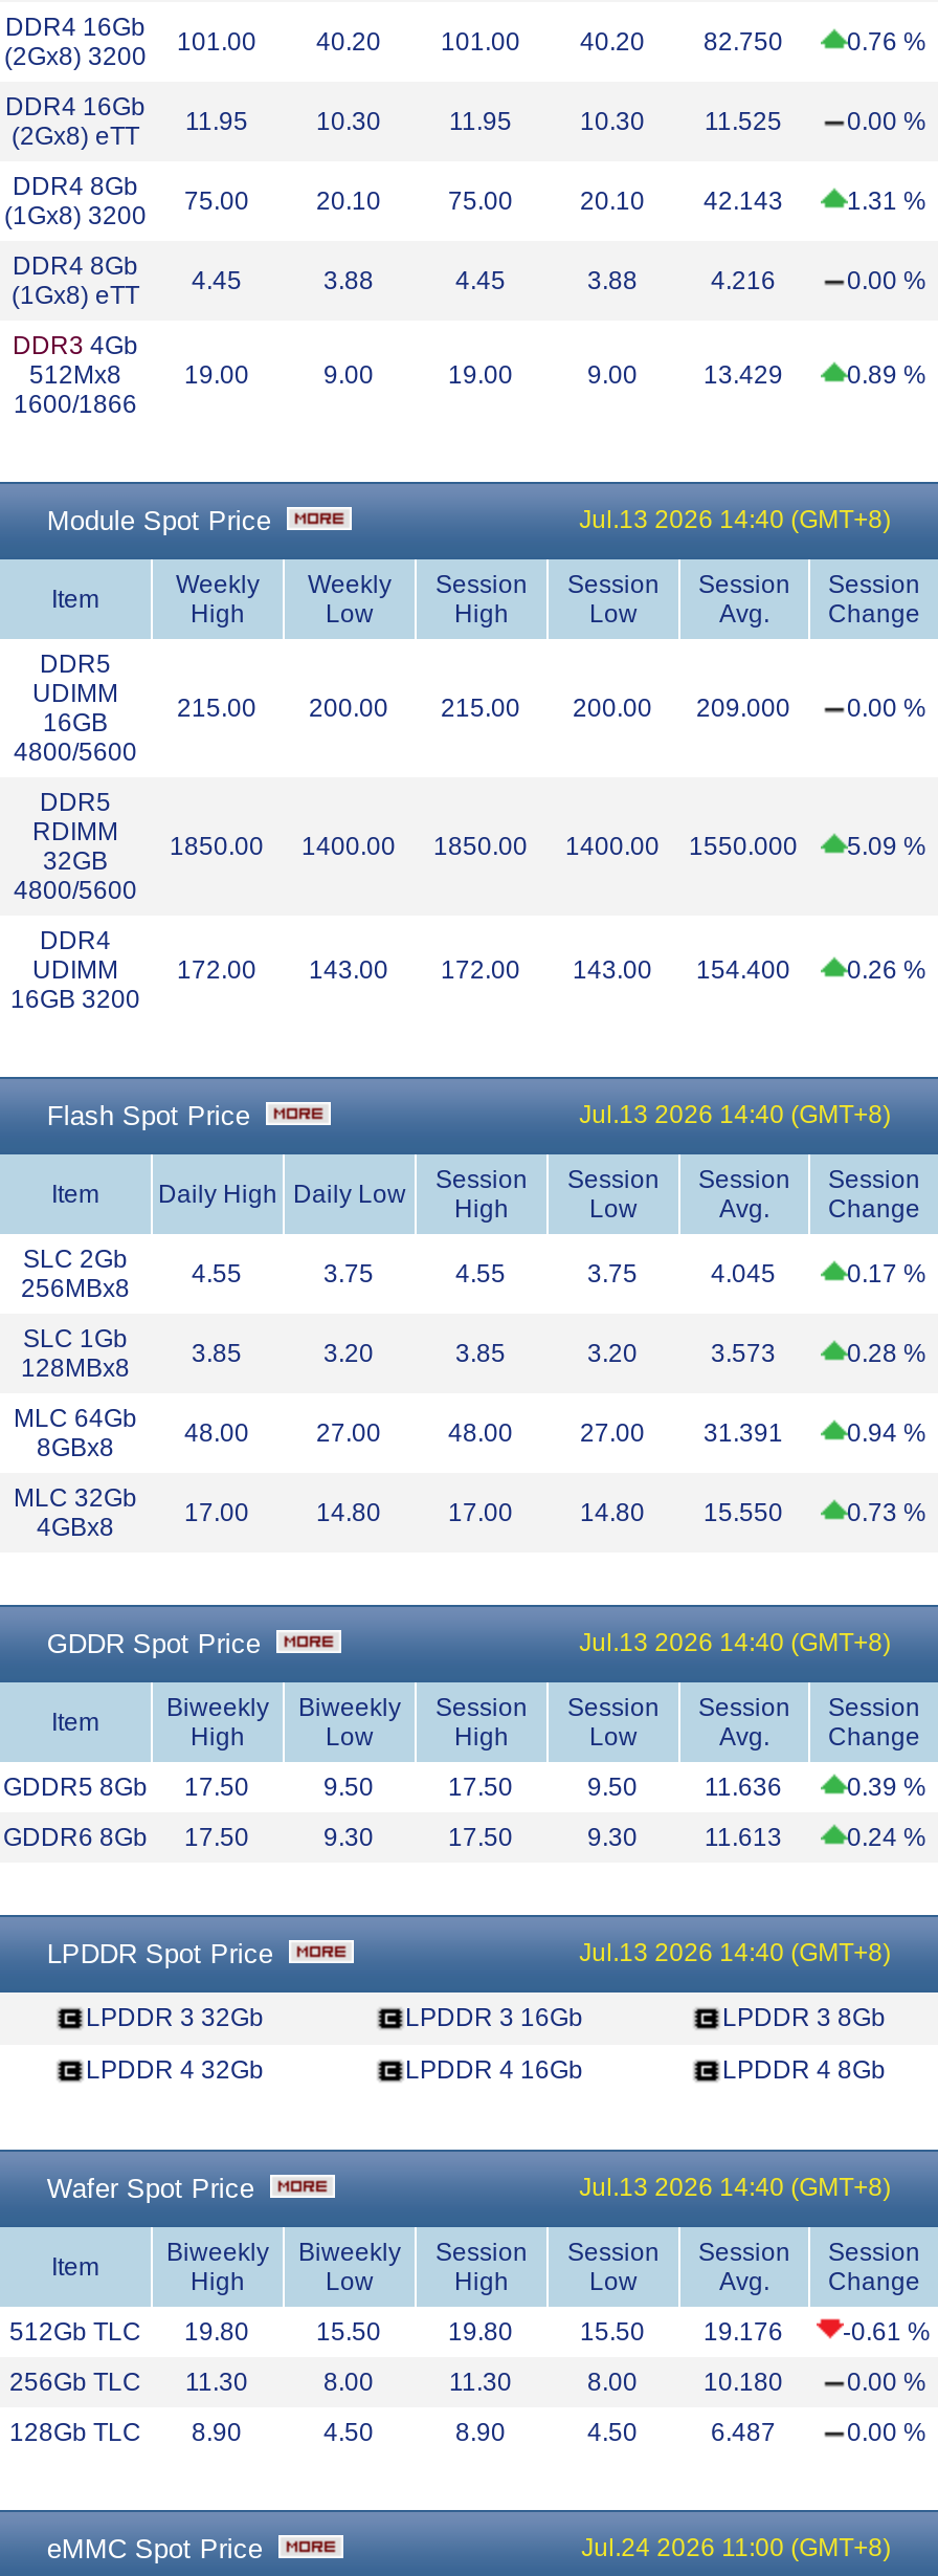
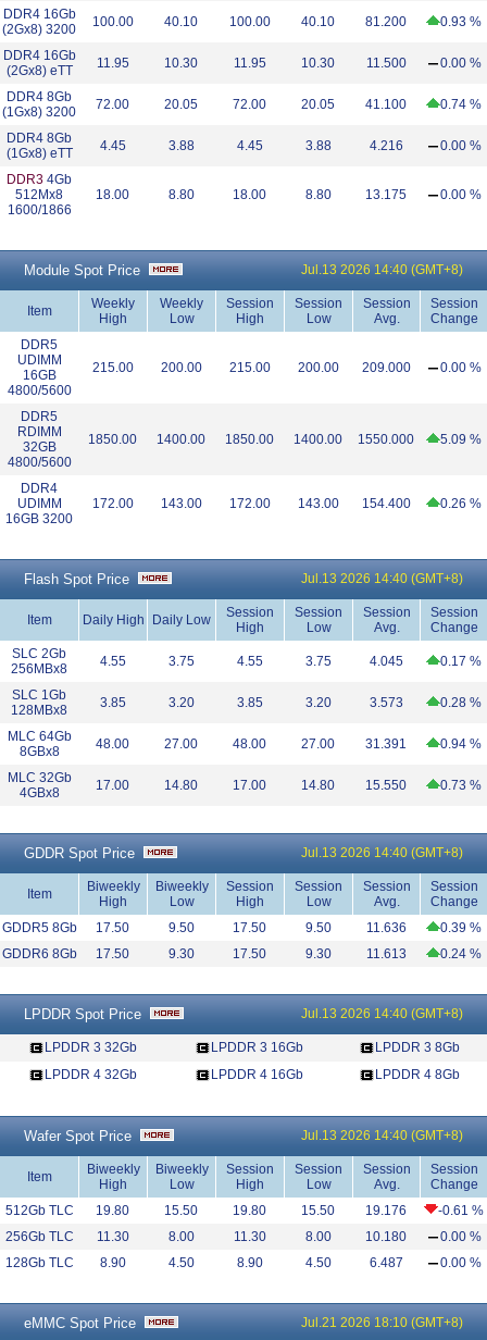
[4,13,256,71] (2Gx8) 3200 DDR4 16Gb 101.00 -> [2,7,133,37] (2Gx8) 3200 DDR4 16Gb 100.00
[316,27,381,57] 40.20 -> [164,14,198,29] 40.10
[441,27,520,57] 101.00 -> [229,14,270,29] 100.00
[580,27,645,57] 40.20 -> [301,14,335,29] 40.10
[703,27,783,57] 82.750 -> [365,14,407,29] 81.200
[847,27,926,57] 0.76 % -> [440,14,481,29] 0.93 %
[705,107,782,136] 11.525 -> [366,55,406,71] 11.500
[4,172,249,230] (1Gx8) 3200 DDR4 8Gb 75.00 -> [2,89,129,120] (1Gx8) 3200 DDR4 8Gb 72.00
[316,186,381,216] 20.10 -> [164,97,198,112] 20.05
[448,186,513,216] 75.00 -> [233,97,266,112] 72.00
[580,186,645,216] 20.10 -> [301,97,335,112] 20.05
[703,186,783,216] 42.143 -> [365,97,407,112] 41.100
[847,186,926,216] 1.31 % -> [440,97,481,112] 0.74 %
[184,360,249,390] 19.00 -> [96,187,129,202] 18.00
[323,360,374,390] 9.00 -> [168,187,194,202] 8.80
[448,360,513,390] 19.00 -> [233,187,266,202] 18.00
[587,360,638,390] 9.00 -> [305,187,331,202] 8.80
[703,360,783,390] 13.429 -> [365,187,407,202] 13.175
[847,360,926,390] 0.89 % -> [440,187,481,202] 0.00 %
[581,2533,891,2562] Jul.24 2026 11:00 (GMT+8) -> [301,1315,463,1330] Jul.21 2026 18:10 (GMT+8)

